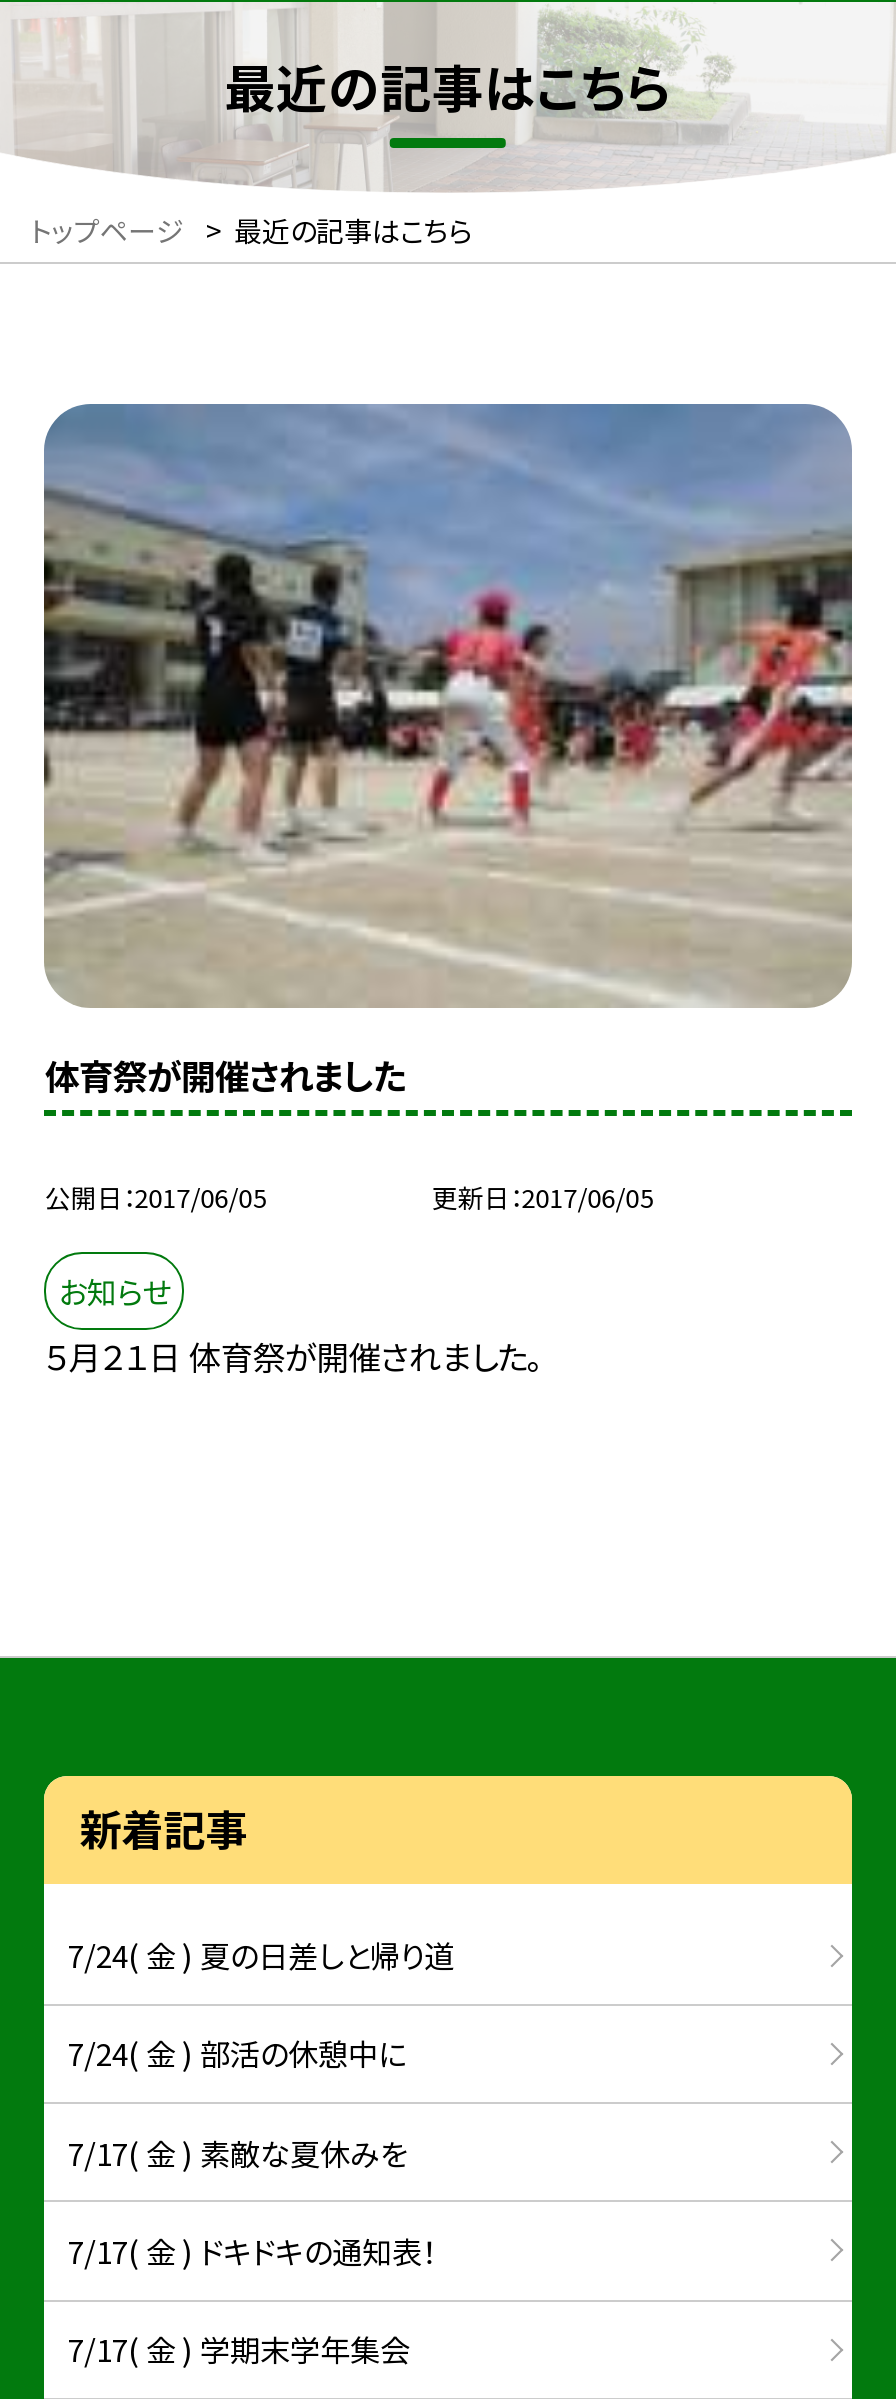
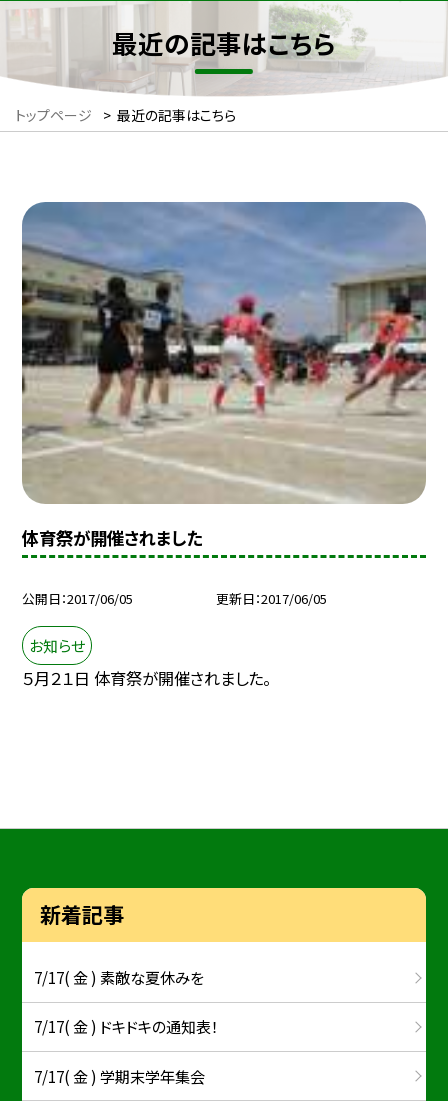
[68,1932,454,2075] 7/24( 金 ) 夏の日差しと帰り道 | 7/24( 金 ) 部活の休憩中に -> none

